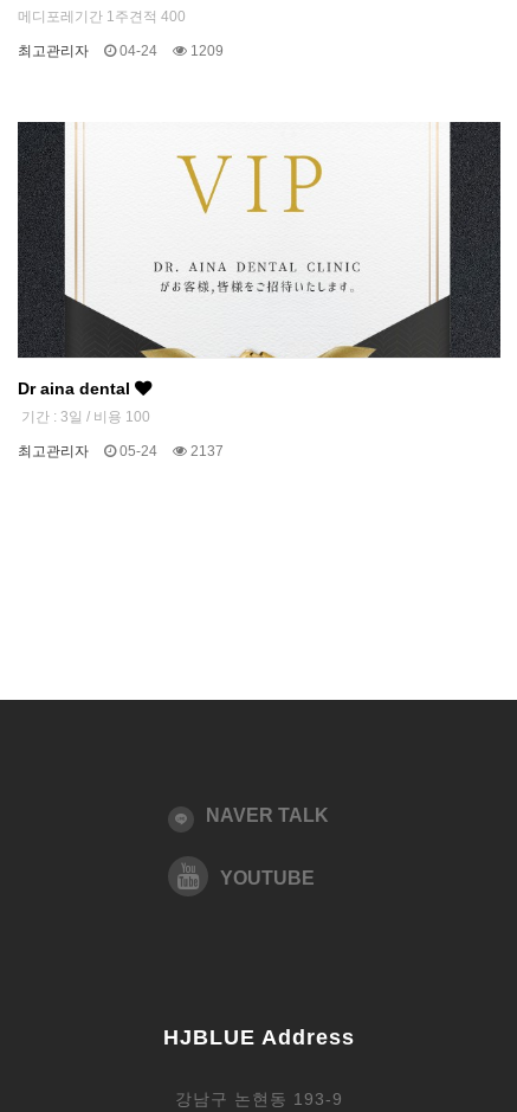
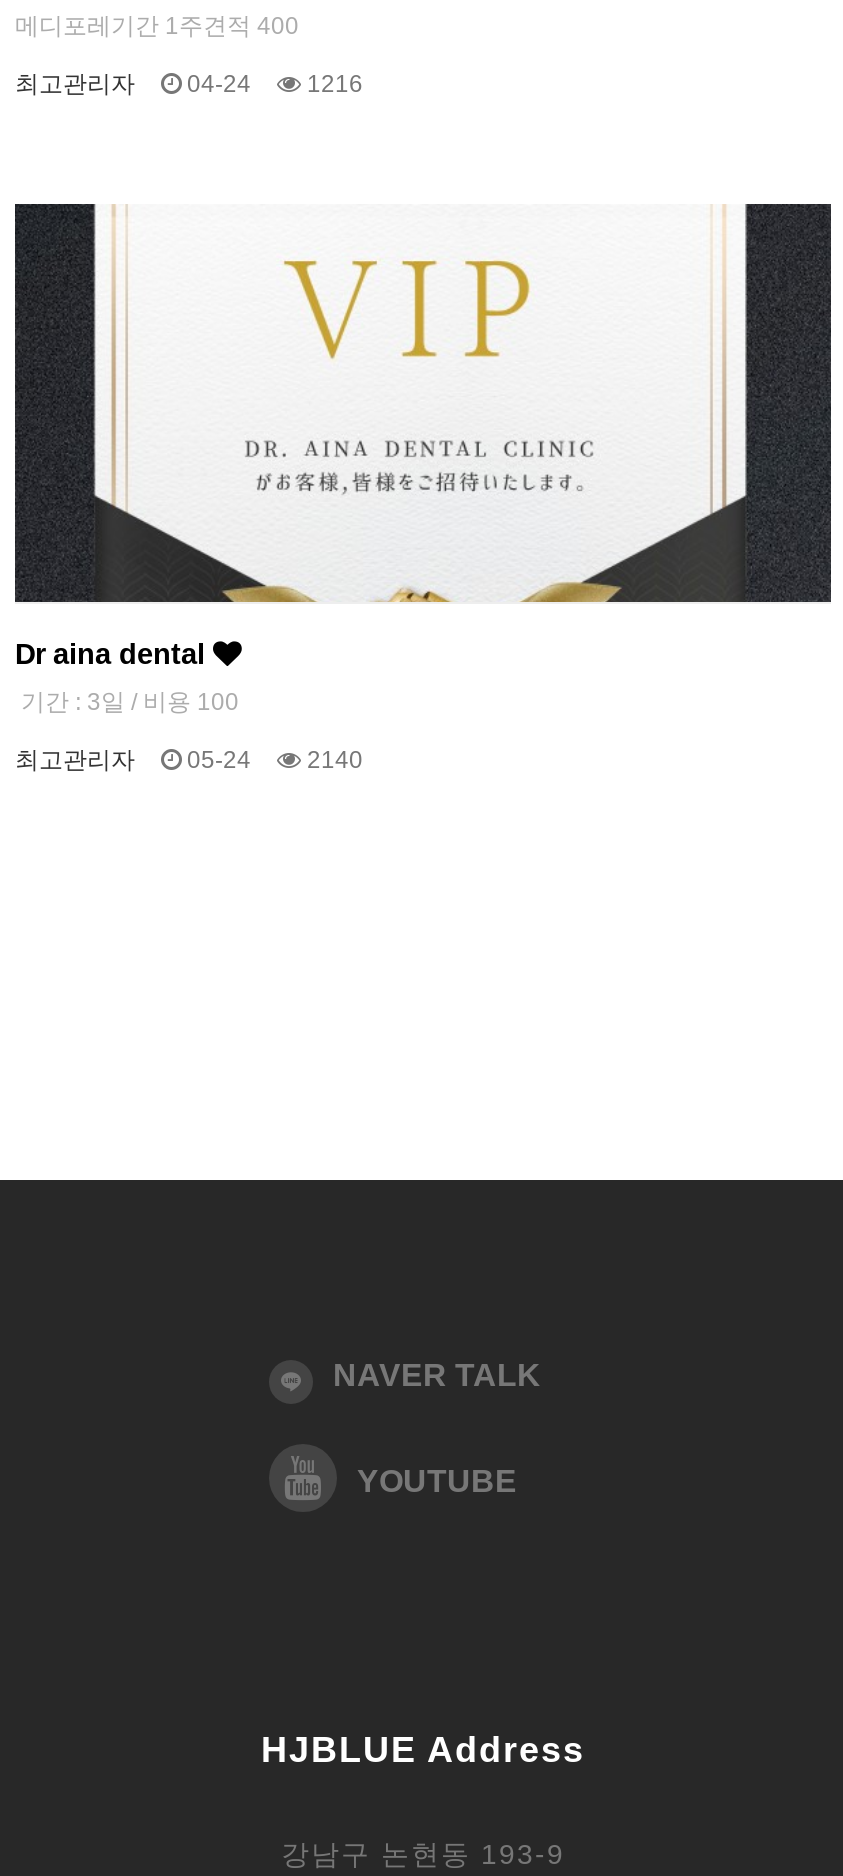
[18,43,224,59] 최고관리자 04-24 1209 -> [15,70,363,98] 최고관리자 04-24 1216
[18,443,224,459] 최고관리자 05-24 2137 -> [15,746,363,774] 최고관리자 05-24 2140

